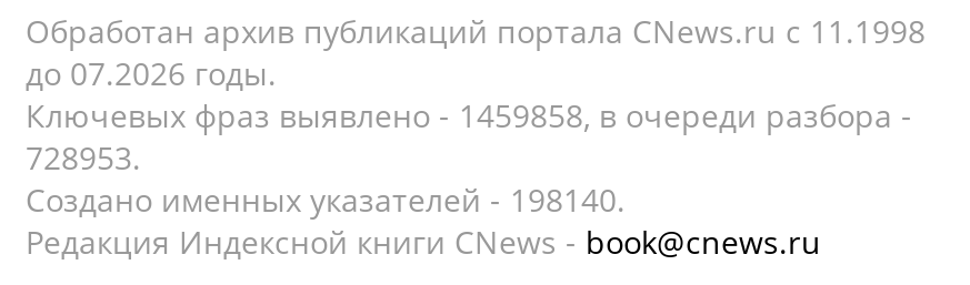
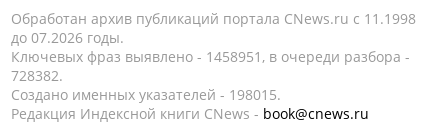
[26,94,912,136] Ключевых фраз выявлено - 1459858, в очереди разбора - -> [11,47,410,66] Ключевых фраз выявлено - 1458951, в очереди разбора -
[26,136,141,179] 728953. -> [11,66,63,85] 728382.
[26,179,626,221] Создано именных указателей - 198140. -> [11,85,281,104] Создано именных указателей - 198015.

